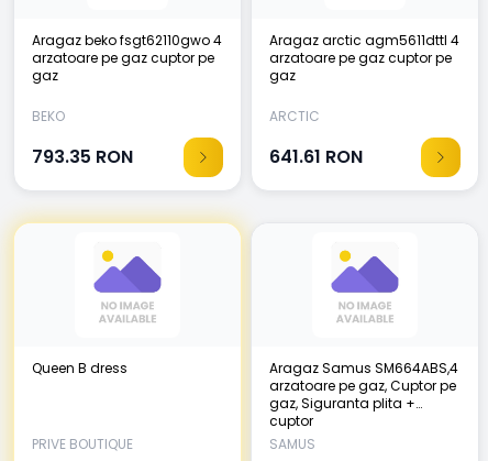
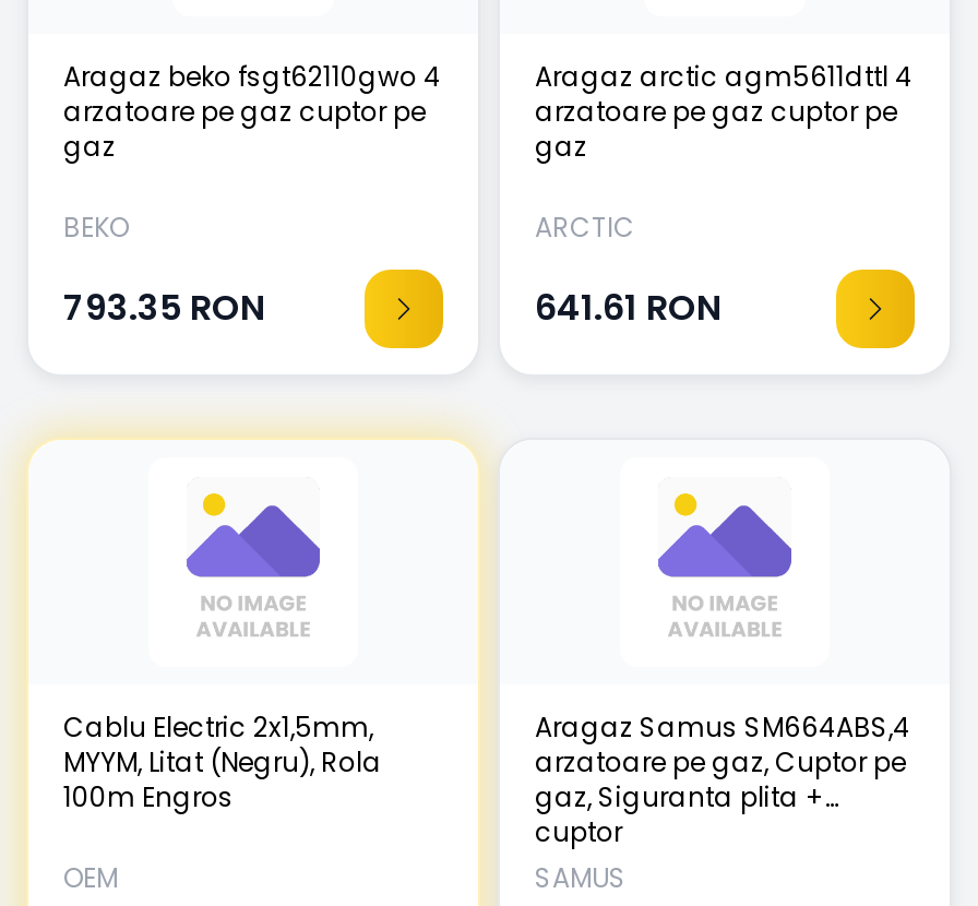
[32,359,127,377] Queen B dress -> [63,708,382,815] Cablu Electric 2x1,5mm, | MYYM, Litat (Negru), Rola | 100m Engros
[32,435,133,453] PRIVE BOUTIQUE -> [63,859,118,896] OEM

